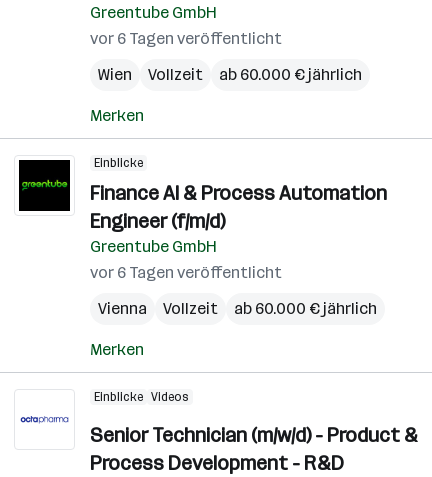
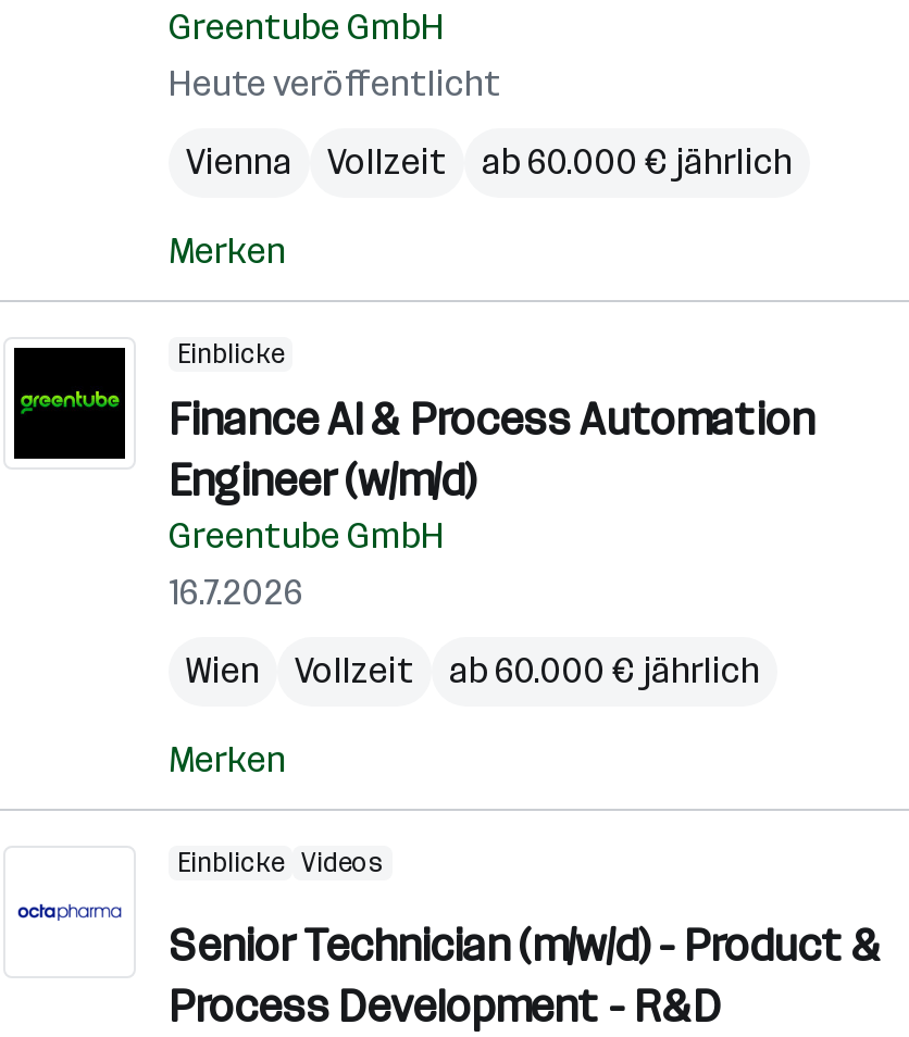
[90,29,282,48] vor 6 Tagen veröffentlicht -> [169,63,501,104] Heute veröffentlicht
moved [98,65,132,84] -> [186,650,260,691]: Wien
[90,209,225,233] Engineer (f/m/d) -> [169,454,475,507] Engineer (w/m/d)
[90,263,282,282] vor 6 Tagen veröffentlicht -> [169,572,303,613] 16.7.2026
moved [98,299,147,318] -> [186,141,292,183]: Vienna

